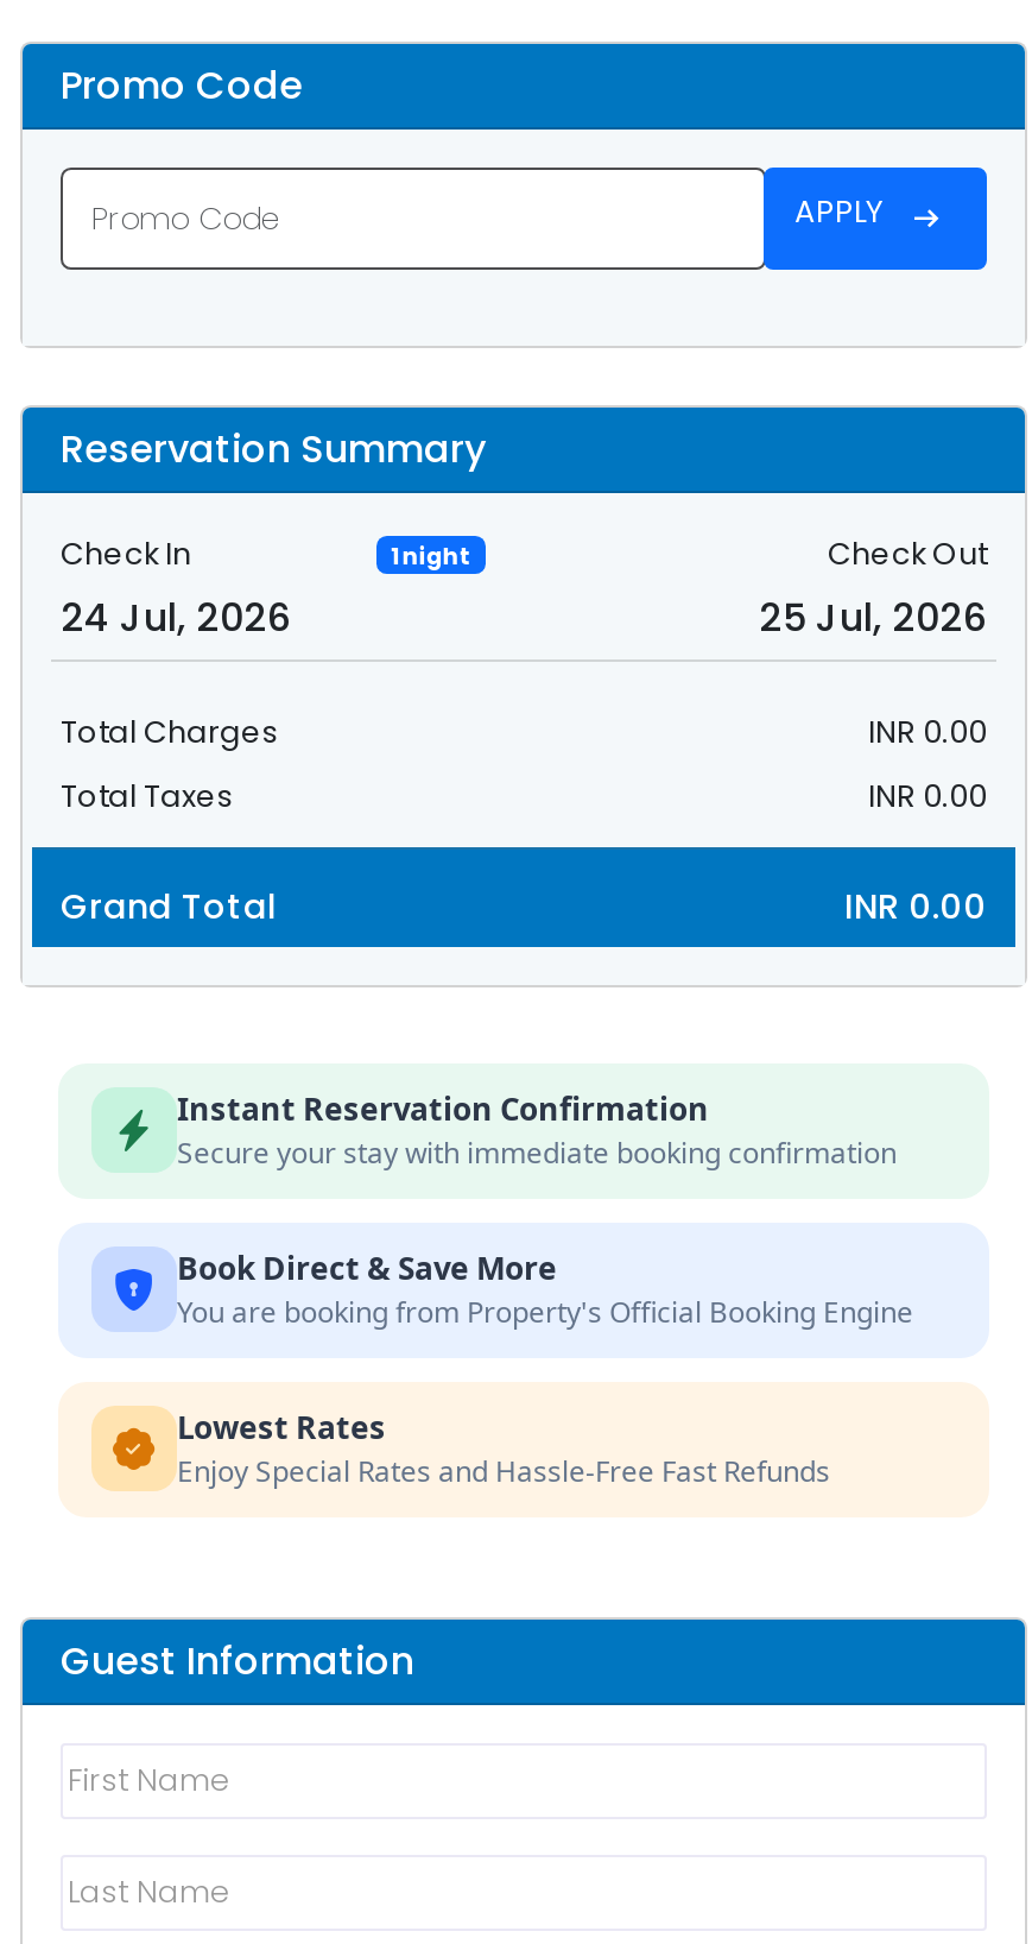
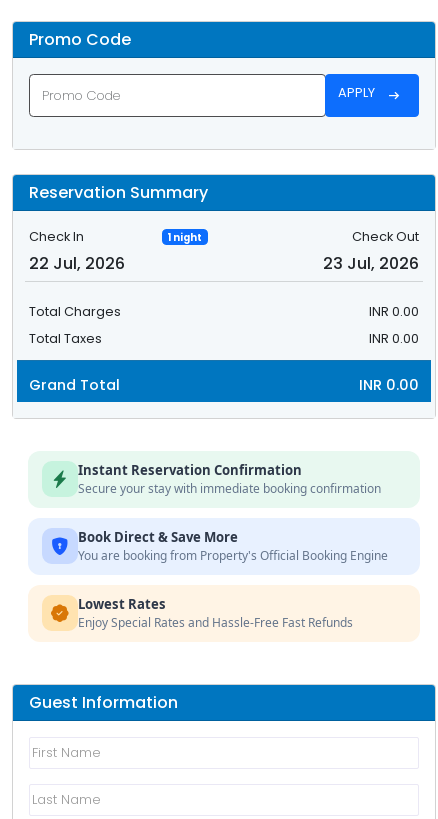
[61,590,291,645] 24 Jul, 2026 -> [29,252,125,275] 22 Jul, 2026
[759,590,987,645] 25 Jul, 2026 -> [323,252,419,275] 23 Jul, 2026

